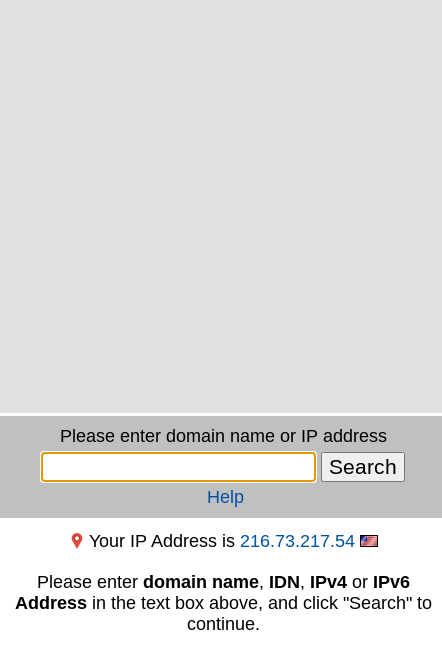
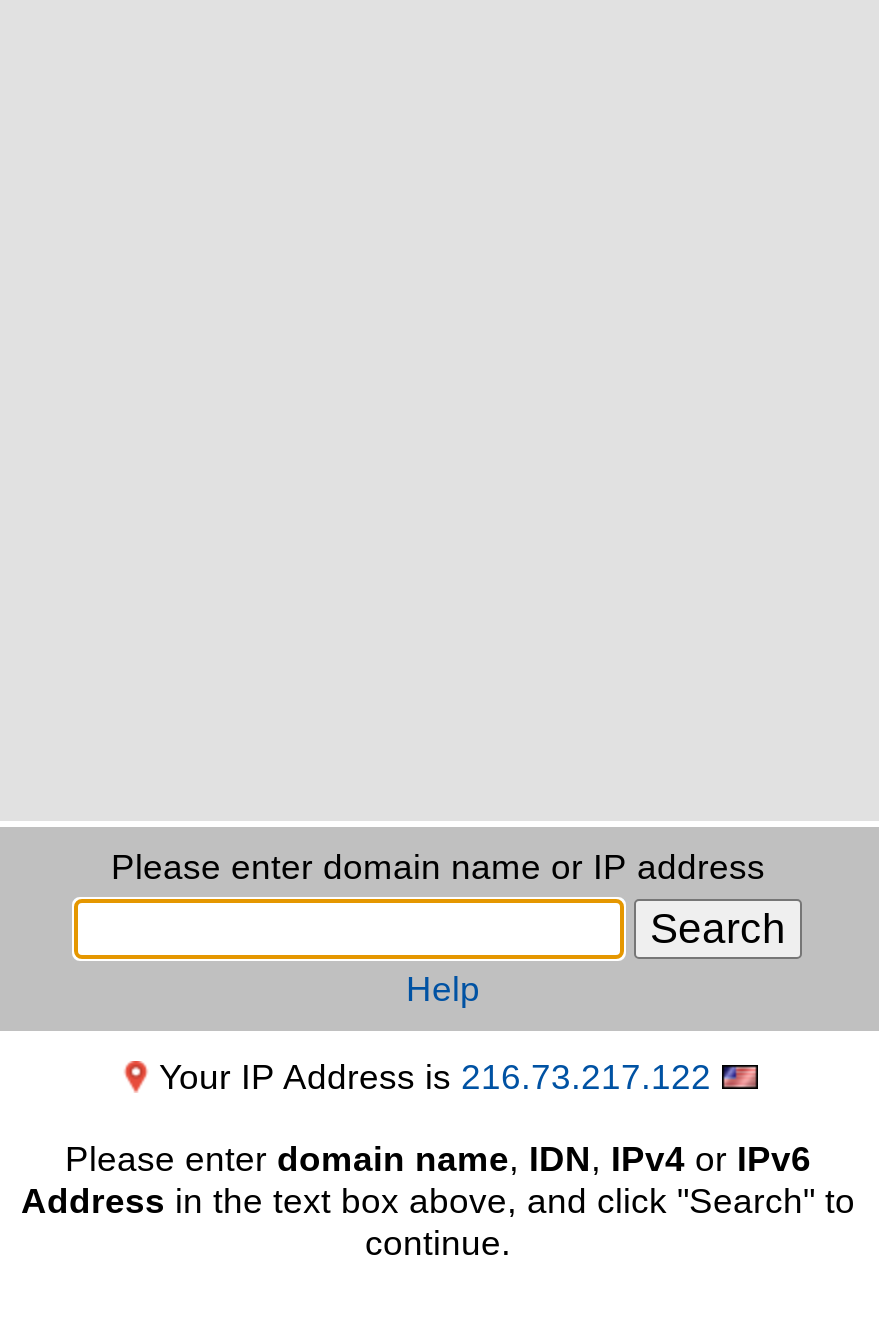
[88,531,354,551] Your IP Address is 216.73.217.54 -> [159,1057,711,1097] Your IP Address is 216.73.217.122

